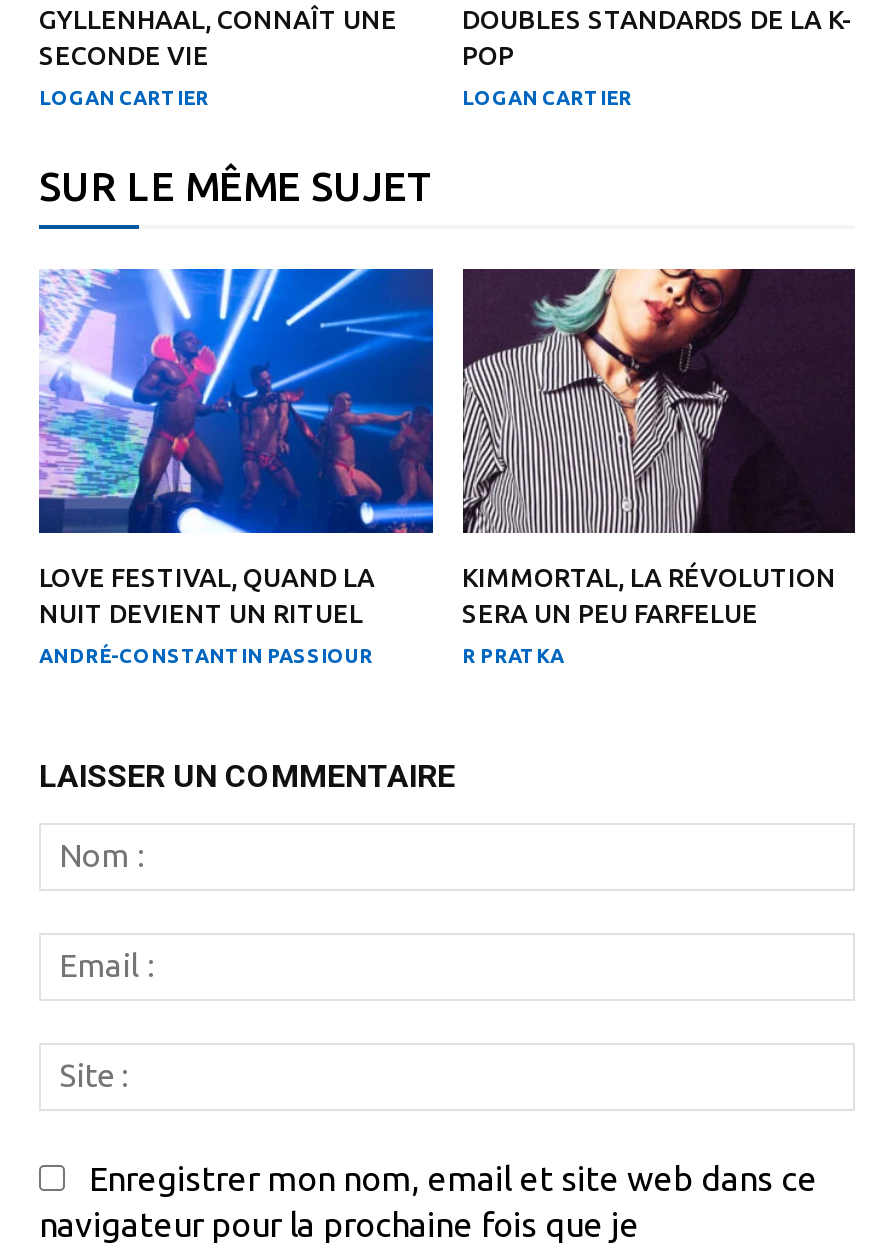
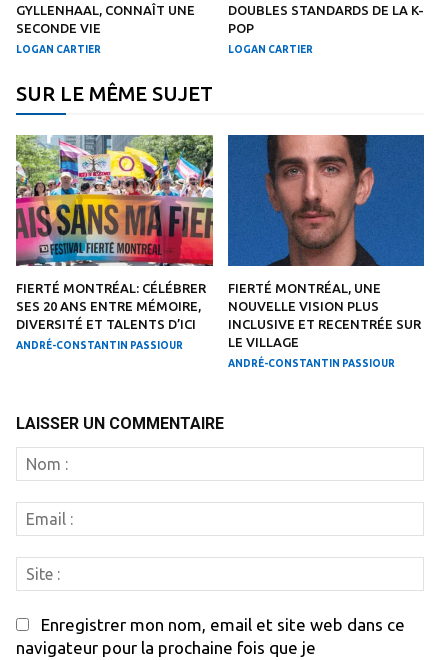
[37,266,435,626] [image] | LOVE FESTIVAL, QUAND LA | NUIT DEVIENT UN RITUEL -> [15,134,214,331] [image] | FIERTÉ MONTRÉAL: CÉLÉBRER | SES 20 ANS ENTRE MÉMOIRE, | DIVERSITÉ ET TALENTS D’ICI
[461,266,857,626] [image] | KIMMORTAL, LA RÉVOLUTION | SERA UN PEU FARFELUE -> [227,134,425,349] [image] | FIERTÉ MONTRÉAL, UNE | NOUVELLE VISION PLUS | INCLUSIVE ET RECENTRÉE SUR | LE VILLAGE
[462,644,564,666] R PRATKA -> [227,358,394,369] ANDRÉ-CONSTANTIN PASSIOUR

